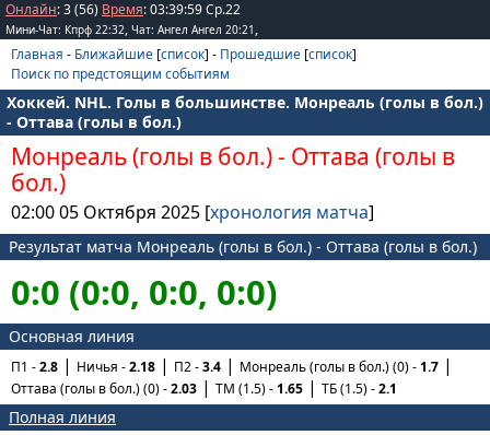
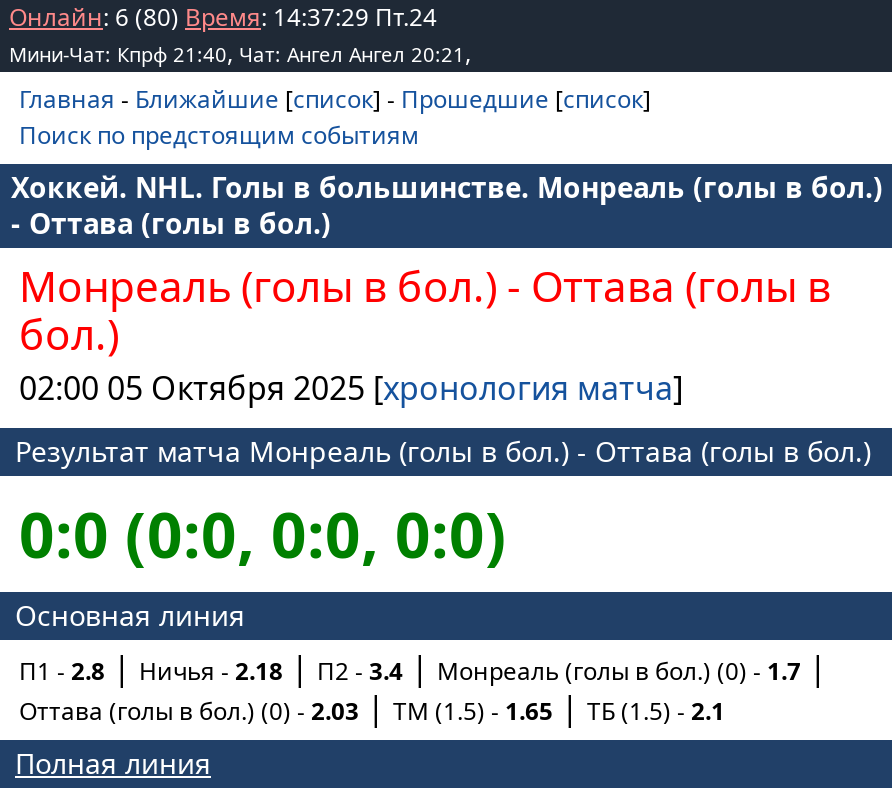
[5,0,241,19] Онлайн: 3 (56) Время: 03:39:59 Ср.22 -> [9,0,437,34] Онлайн: 6 (80) Время: 14:37:29 Пт.24
[5,20,258,38] Мини-Чат: Кпрф 22:32, Чат: Ангел Ангел 20:21, -> [9,36,471,70] Мини-Чат: Кпрф 21:40, Чат: Ангел Ангел 20:21,

